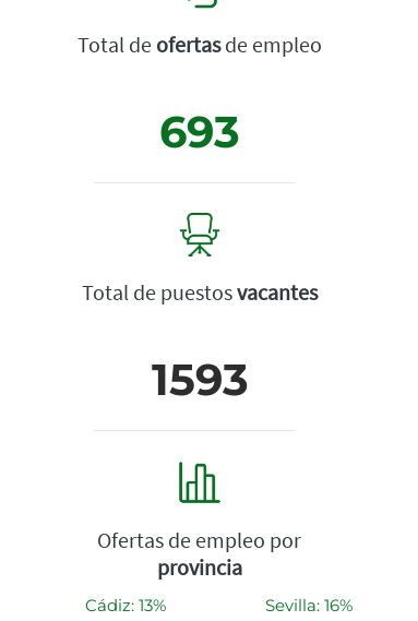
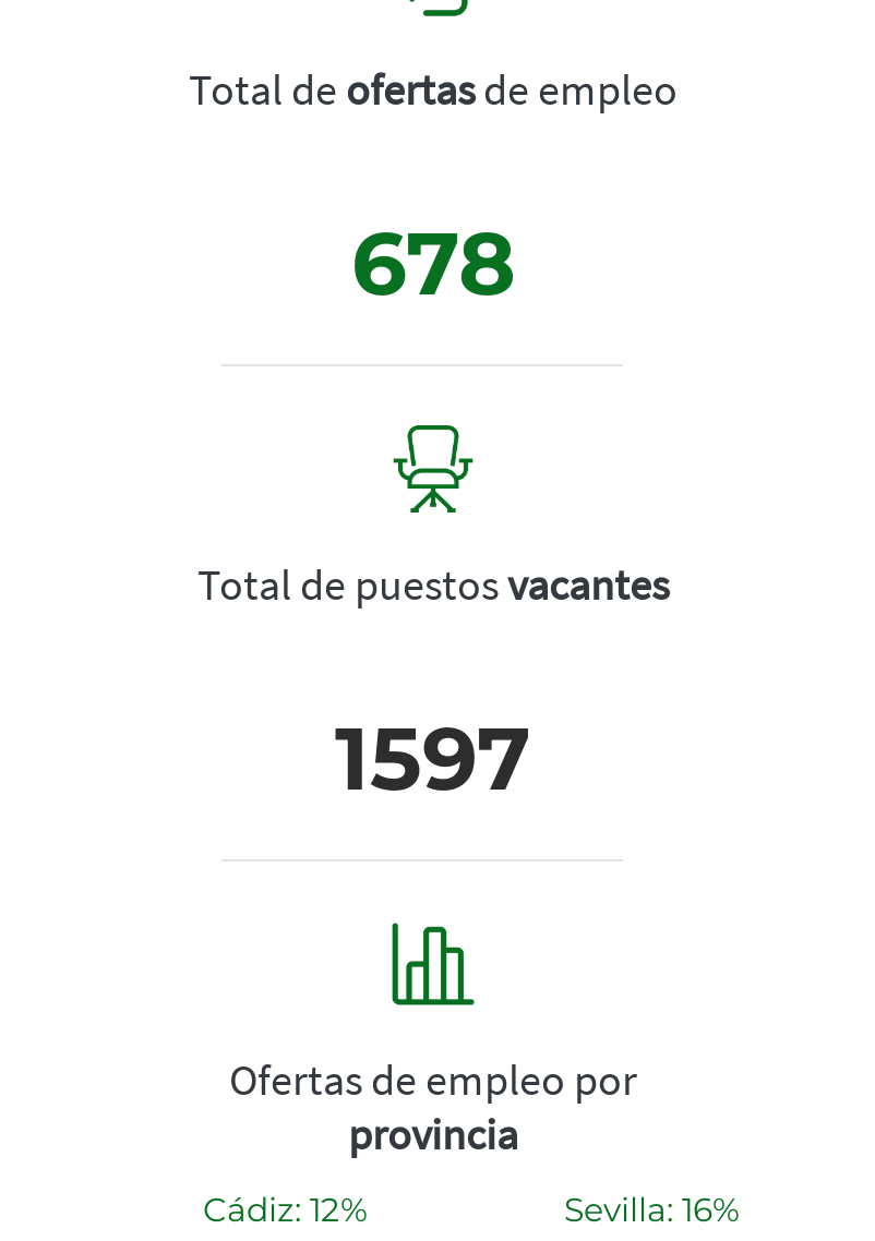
[159,105,240,158] 693 -> [351,210,515,317] 678
[151,353,248,406] 1593 -> [335,705,531,812] 1597
[85,595,166,616] Cádiz: 13% -> [203,1189,367,1231] Cádiz: 12%

